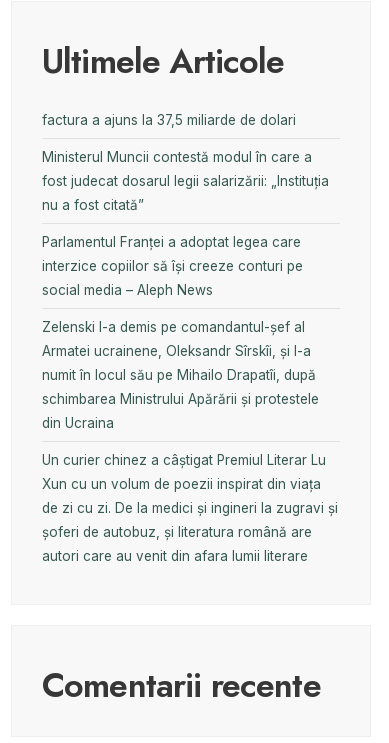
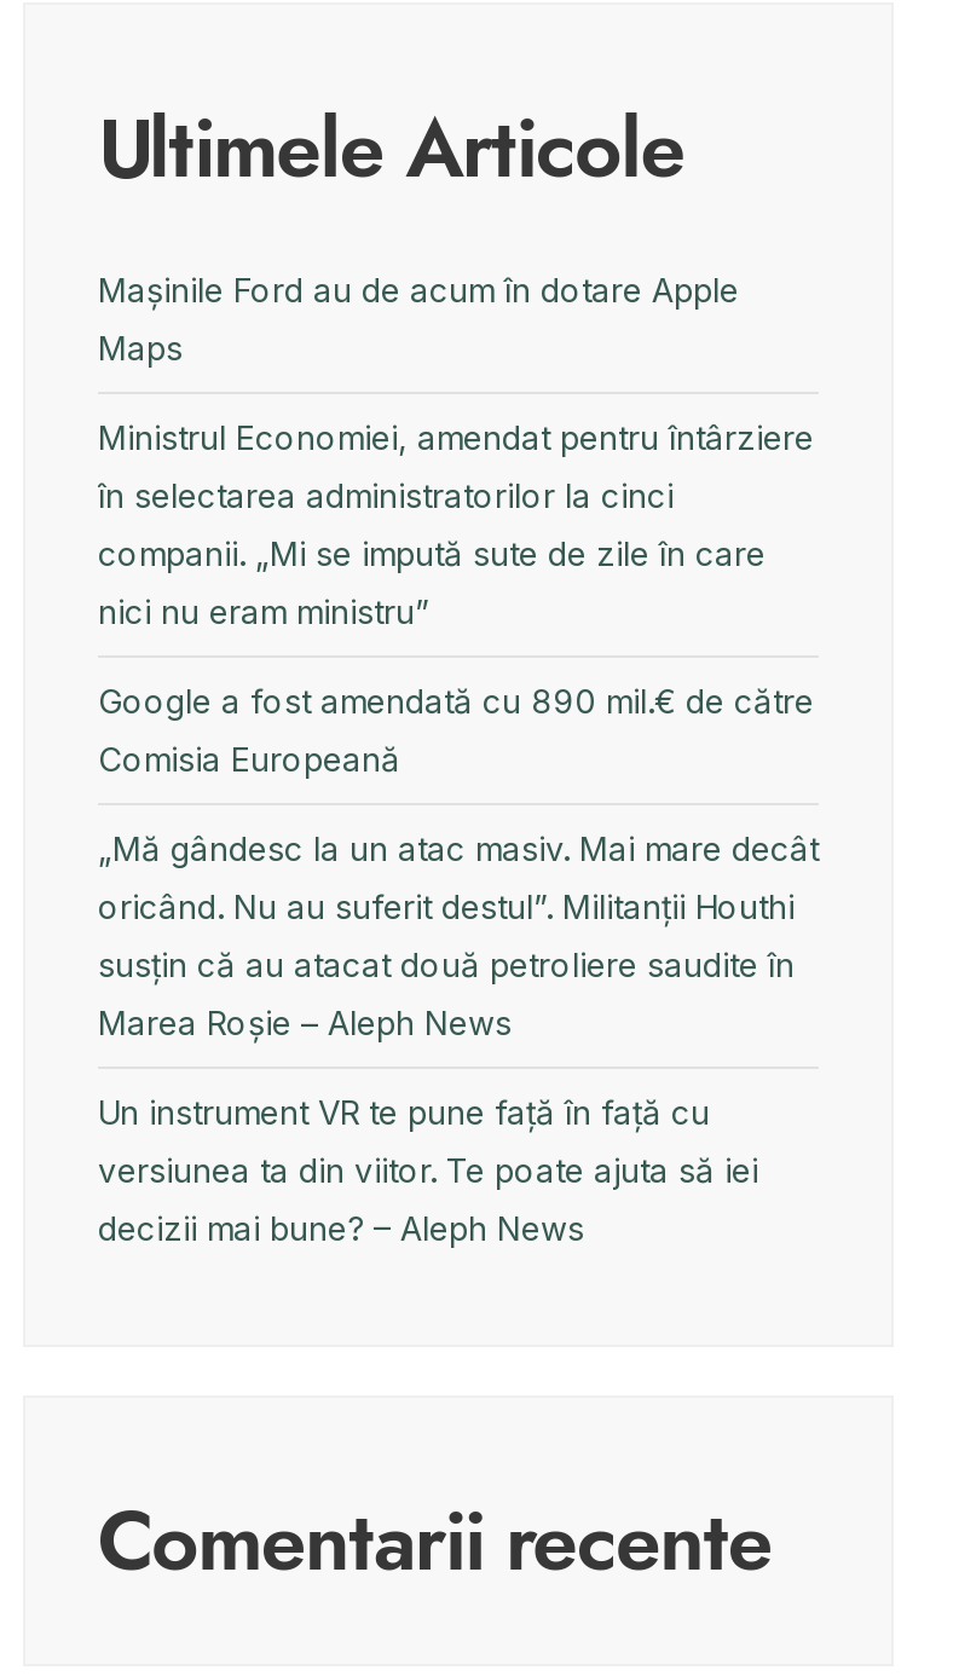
[42,112,338,564] factura a ajuns la 37,5 miliarde de dolari | Ministerul Muncii contestă modul în care a | fost judecat dosarul legii salarizării: „Instituția | nu a fost citată” | Parlamentul Franței a adoptat legea care | interzice copiilor să își creeze conturi pe | social media – Aleph News | Zelenski l-a demis pe comandantul-șef al | Armatei ucrainene, Oleksandr Sîrskîi, și l-a | numit în locul său pe Mihailo Drapatîi, după | schimbarea Ministrului Apărării și protestele | din Ucraina | Un curier chinez a câștigat Premiul Literar Lu | Xun cu un volum de poezii inspirat din viața | de zi cu zi. De la medici și ingineri la zugravi și | șoferi de autobuz, și literatura română are | autori care au venit din afara lumii literare -> [98,270,819,1247] Mașinile Ford au de acum în dotare Apple | Maps | Ministrul Economiei, amendat pentru întârziere | în selectarea administratorilor la cinci | companii. „Mi se impută sute de zile în care | nici nu eram ministru” | Google a fost amendată cu 890 mil.€ de către | Comisia Europeană | „Mă gândesc la un atac masiv. Mai mare decât | oricând. Nu au suferit destul”. Militanții Houthi | susțin că au atacat două petroliere saudite în | Marea Roșie – Aleph News | Un instrument VR te pune față în față cu | versiunea ta din viitor. Te poate ajuta să iei | decizii mai bune? – Aleph News

